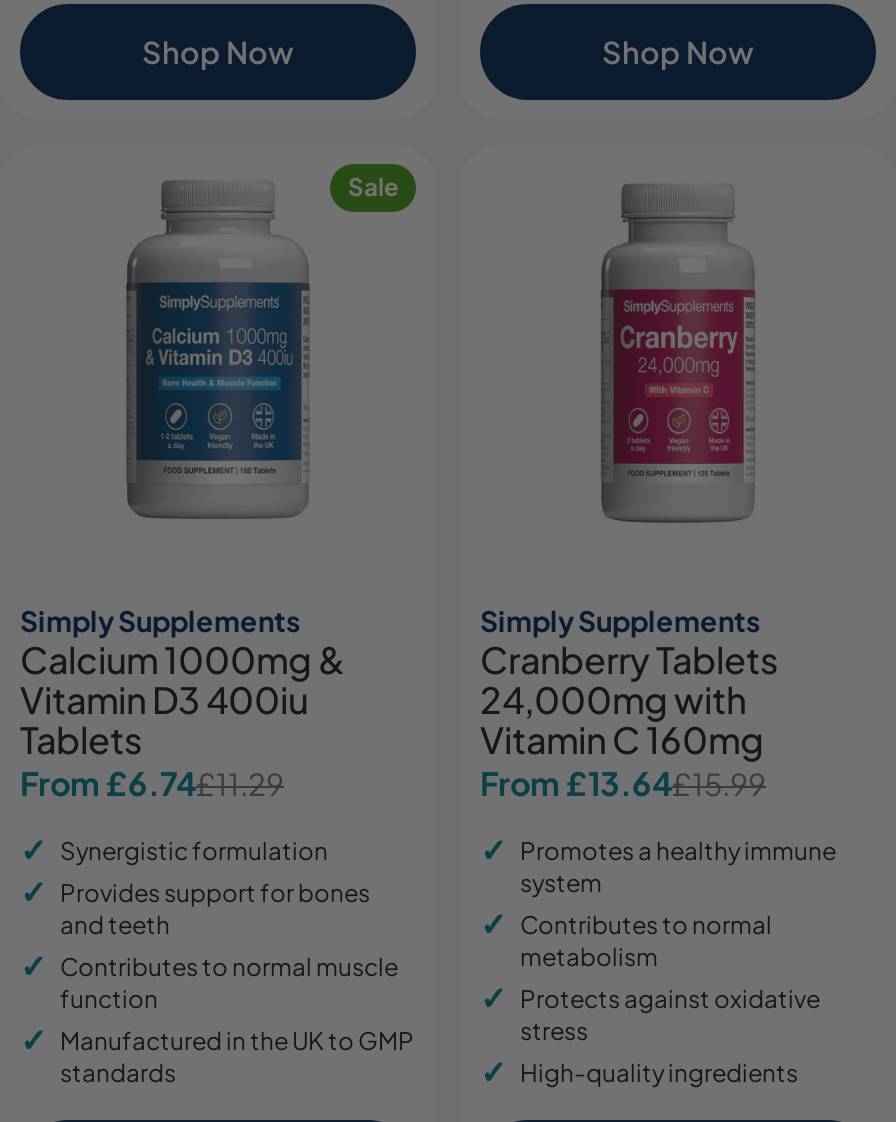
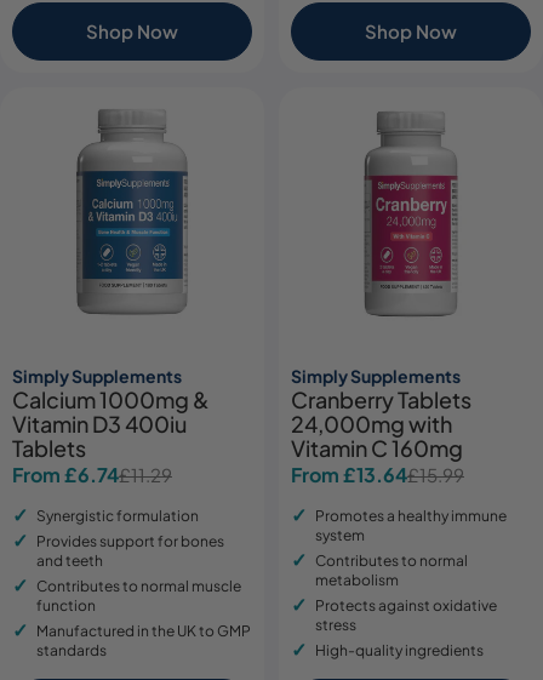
[348,172,398,202] Sale -> none

